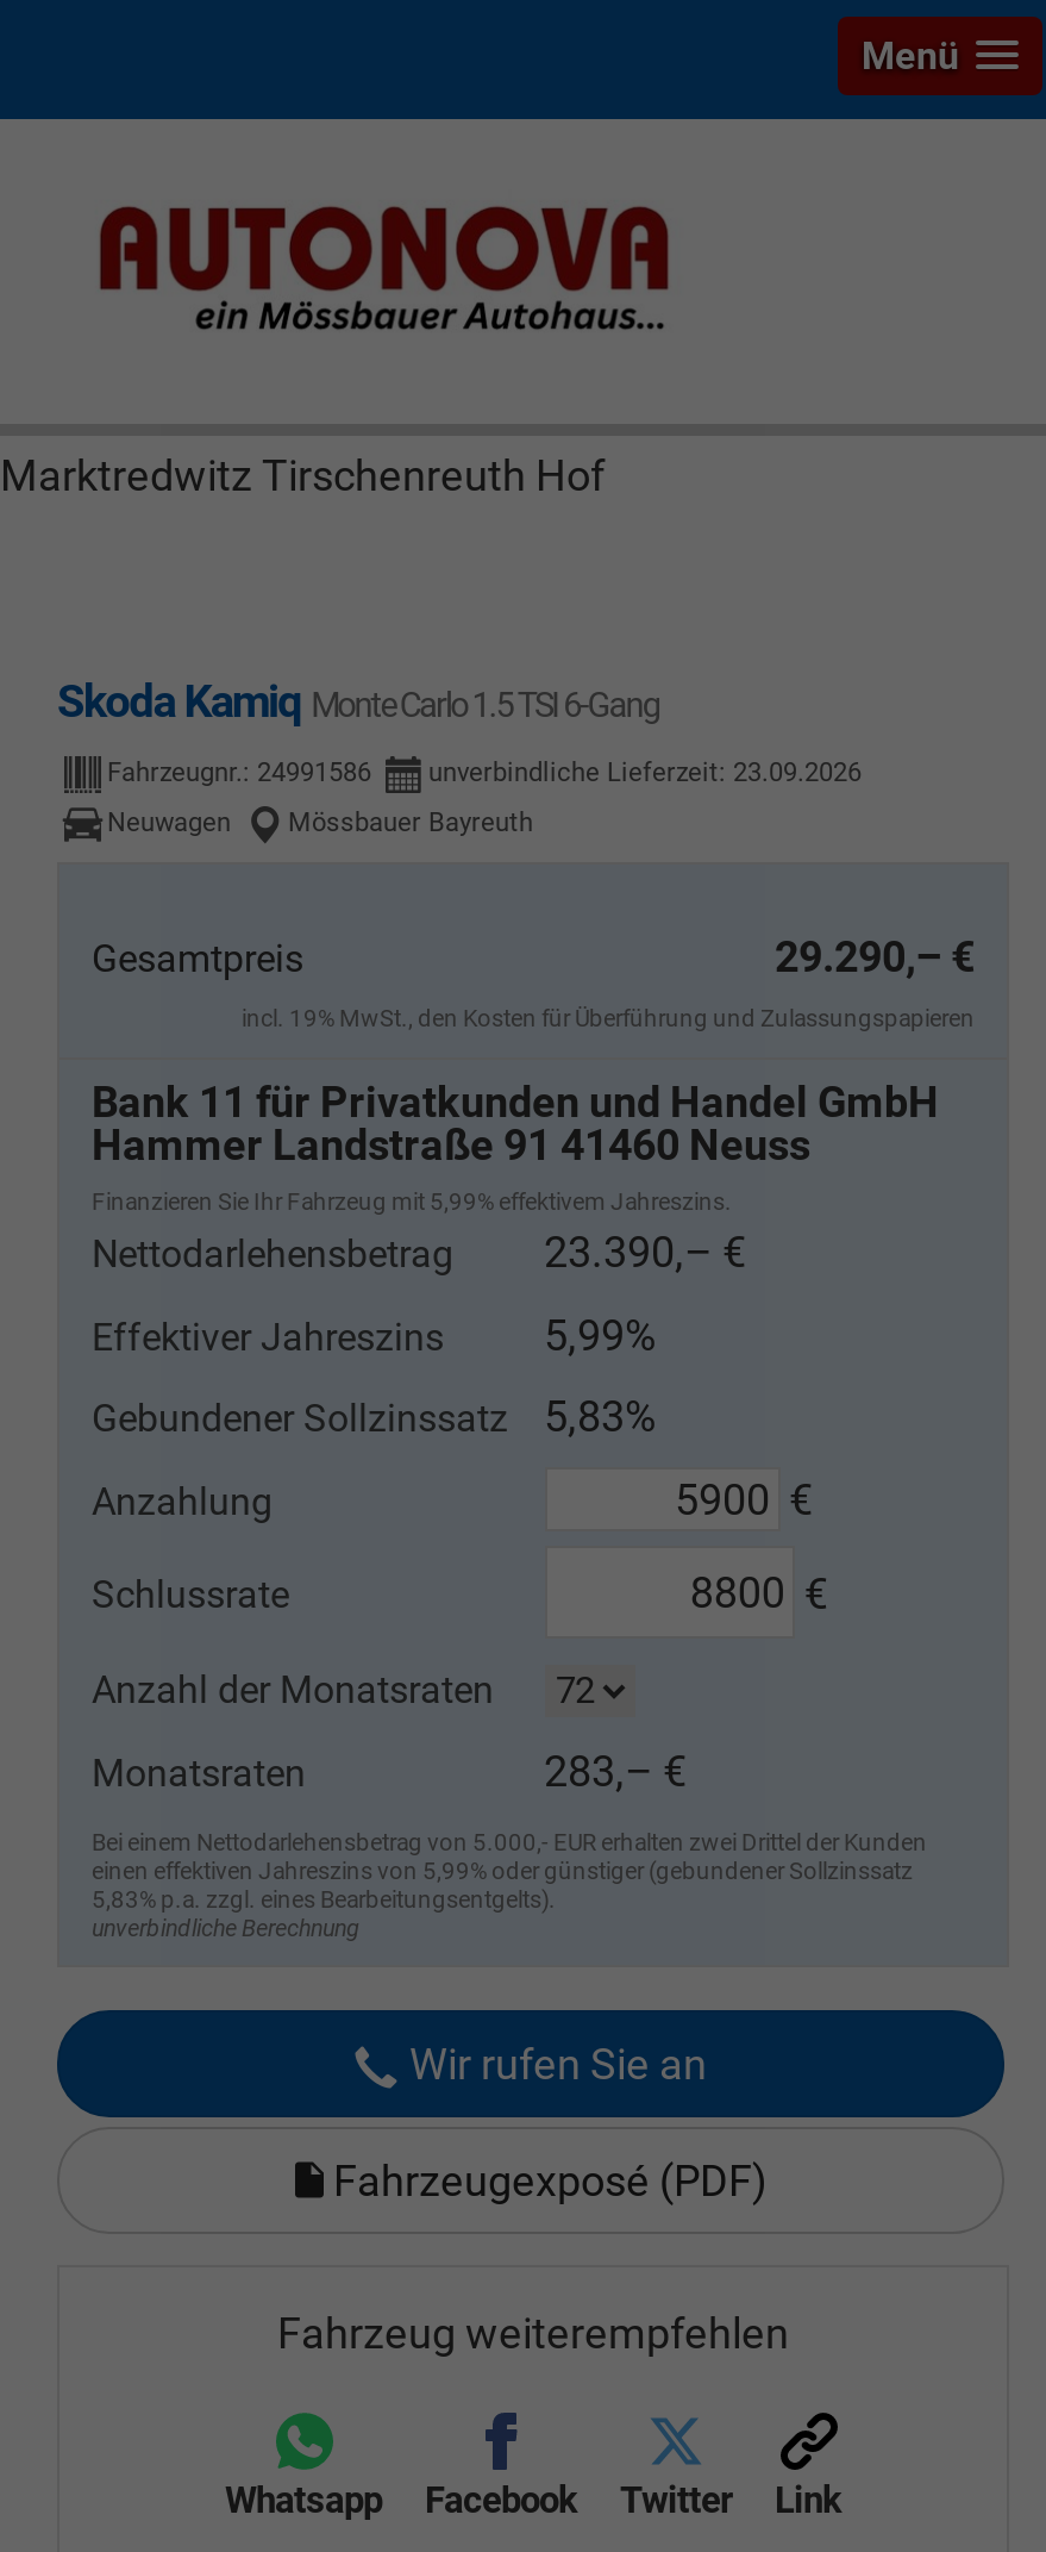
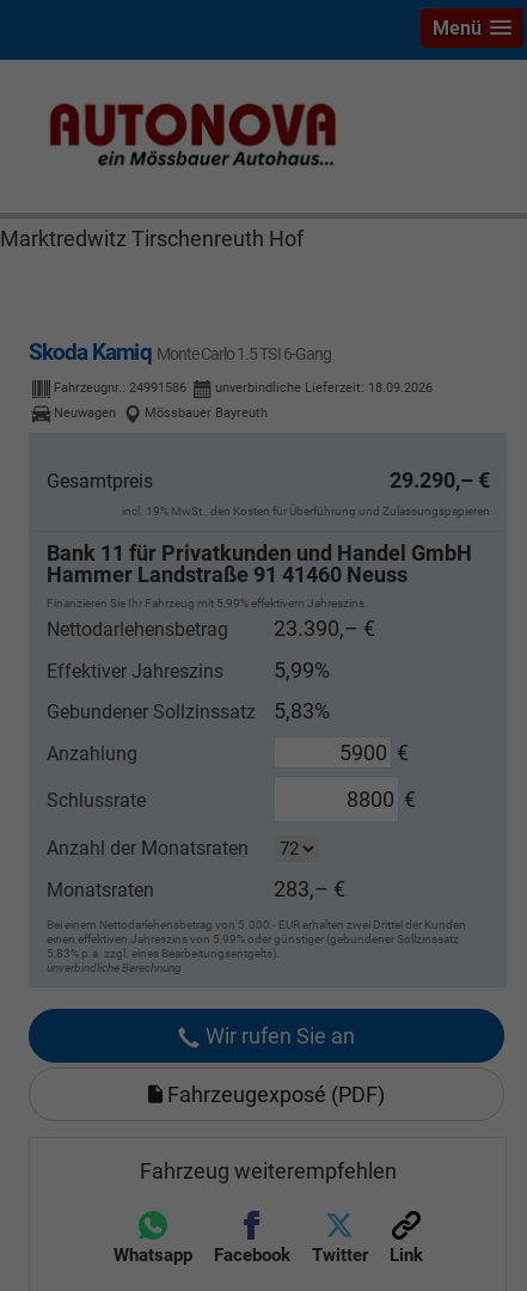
[428,757,862,788] unverbindliche Lieferzeit: 23.09.2026 -> [215,380,433,396] unverbindliche Lieferzeit: 18.09.2026

